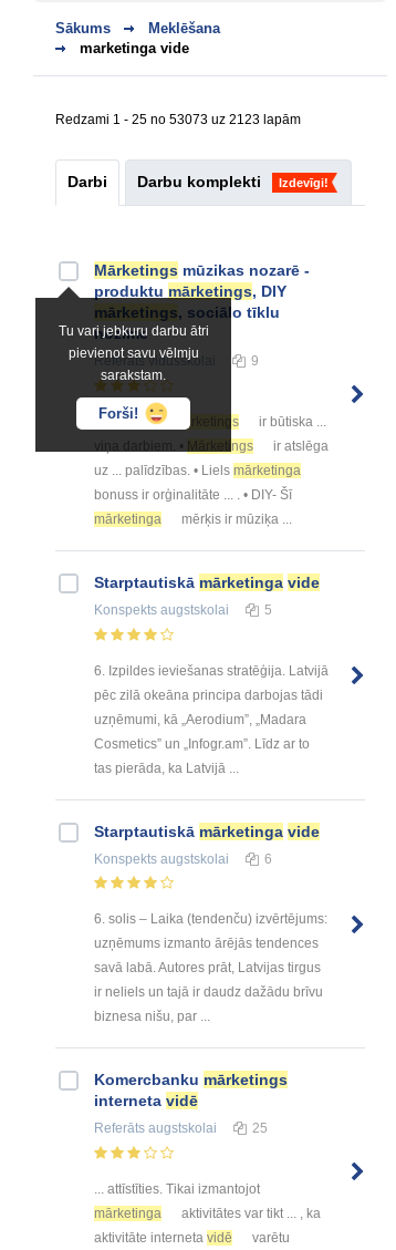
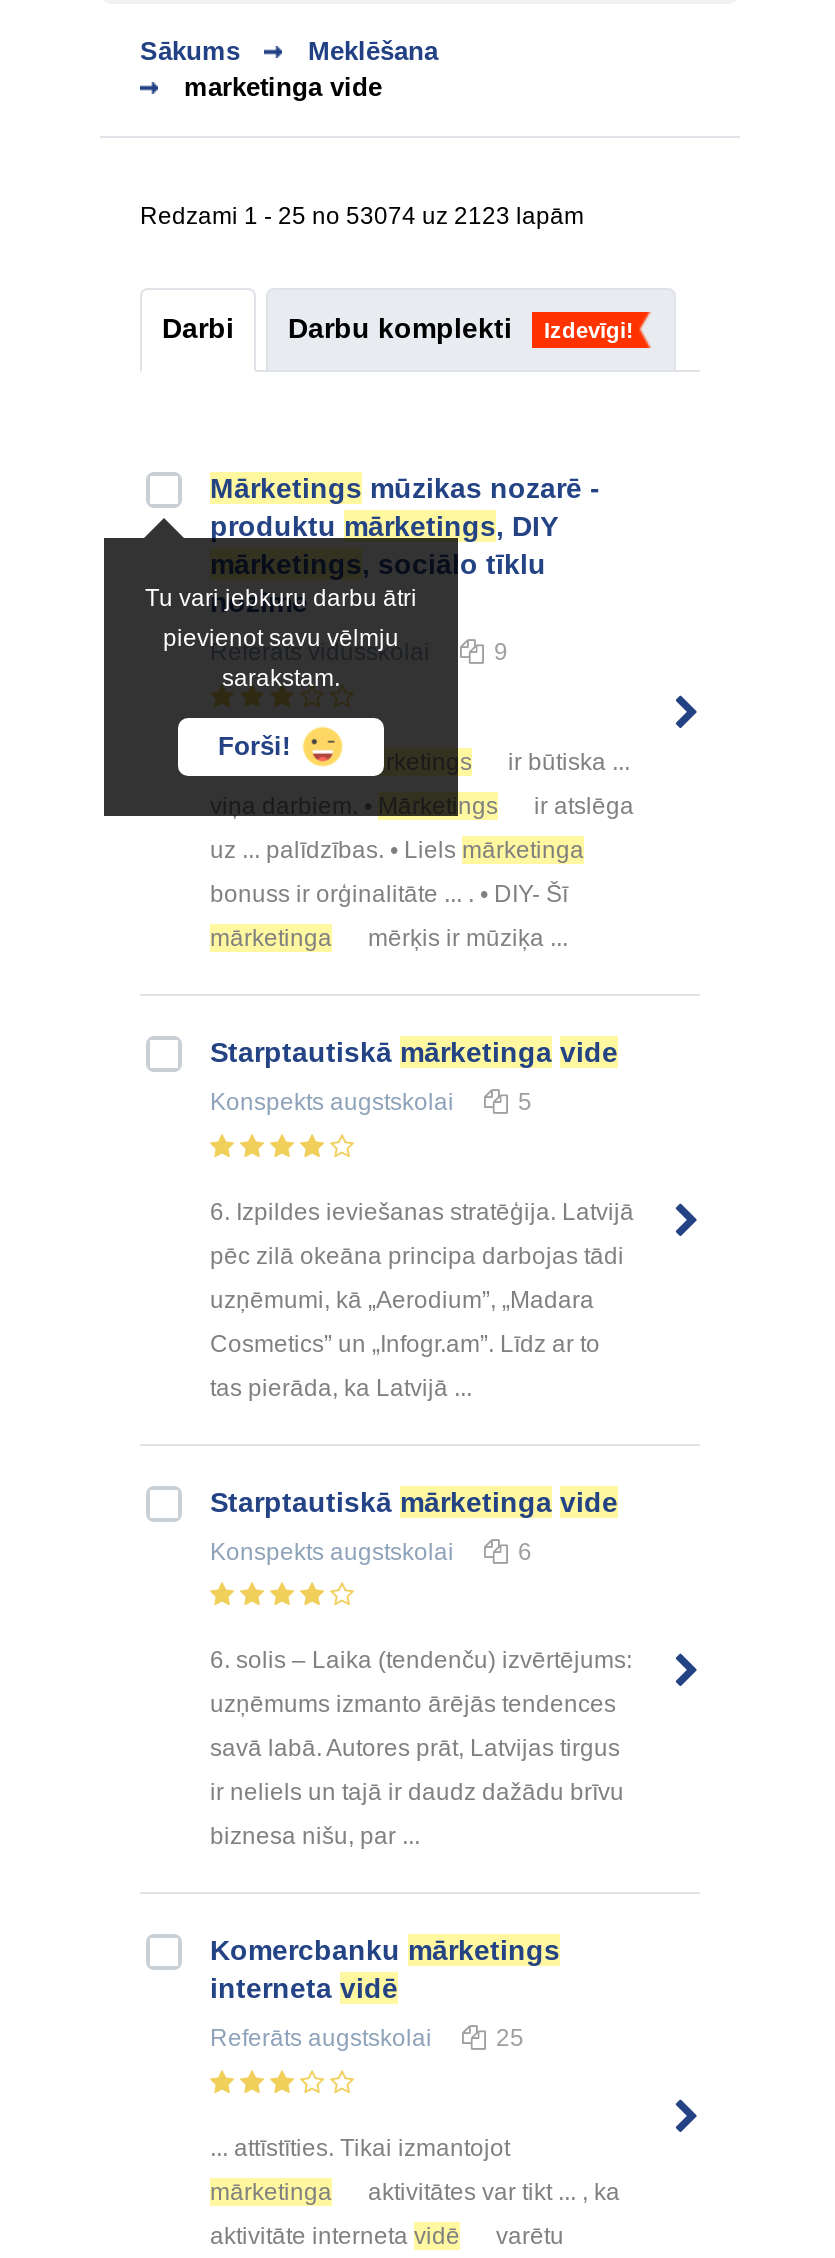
[55,112,301,127] Redzami 1 - 25 no 53073 uz 2123 lapām -> [140,202,584,230] Redzami 1 - 25 no 53074 uz 2123 lapām

